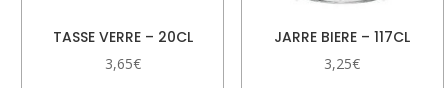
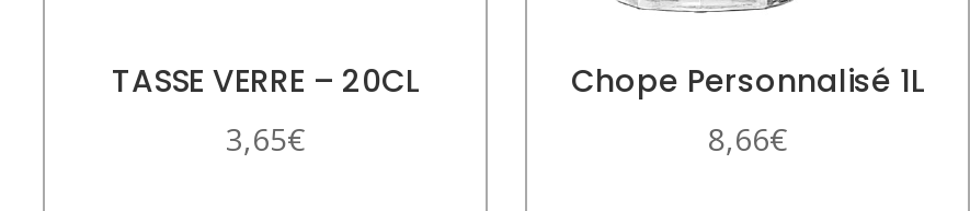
[274,27,410,73] JARRE BIERE – 117CL | 3,25€ -> [571,59,924,159] Chope Personnalisé 1L | 8,66€

